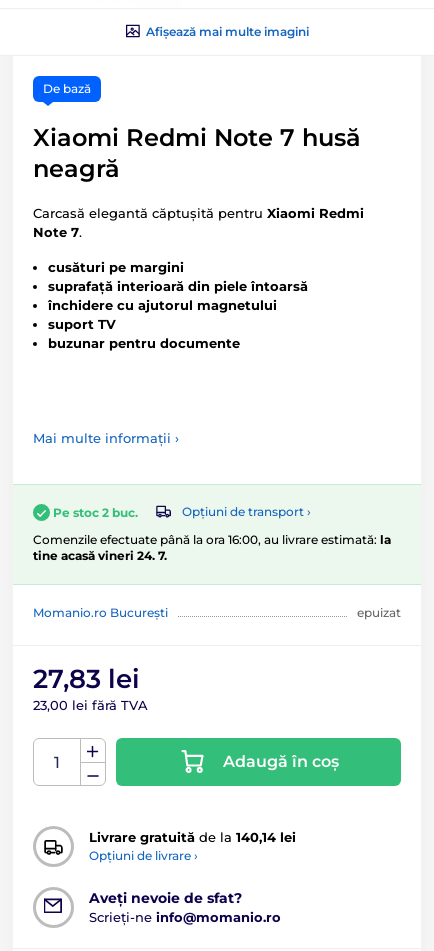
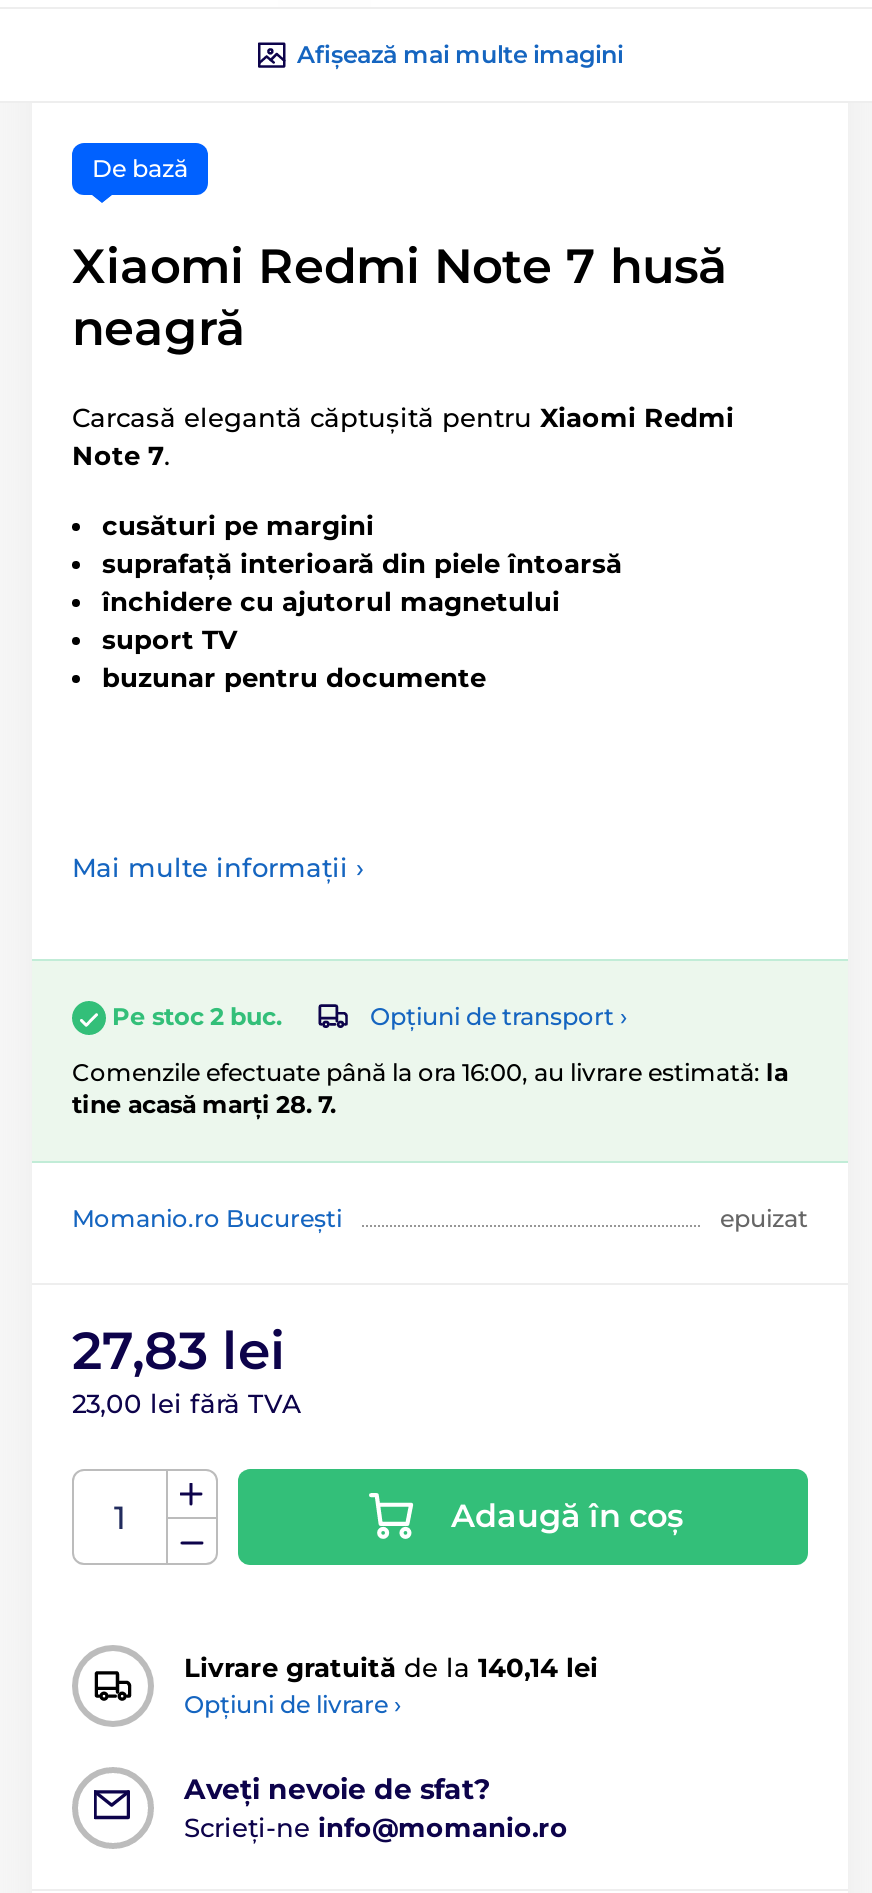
[33,548,167,563] tine acasă vineri 24. 7. -> [72,1088,336,1118] tine acasă marți 28. 7.

